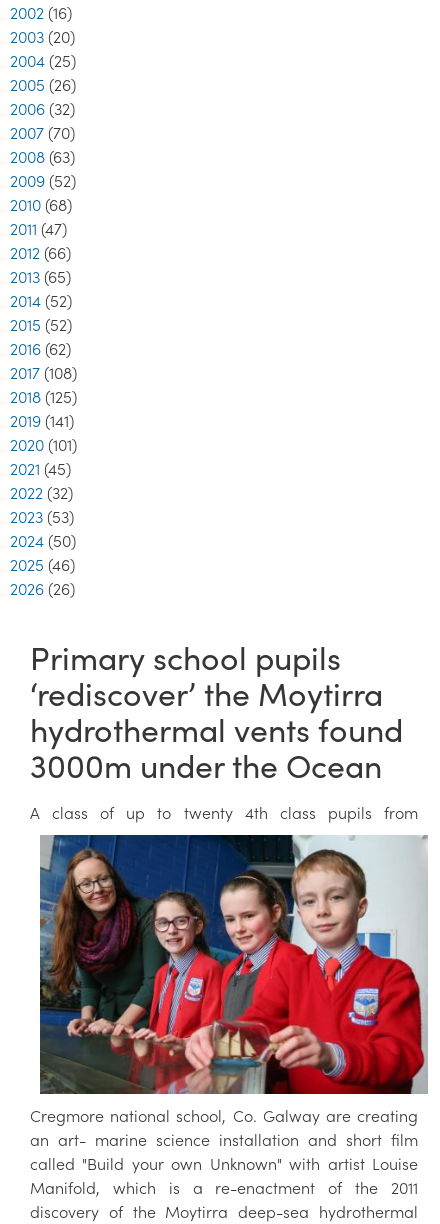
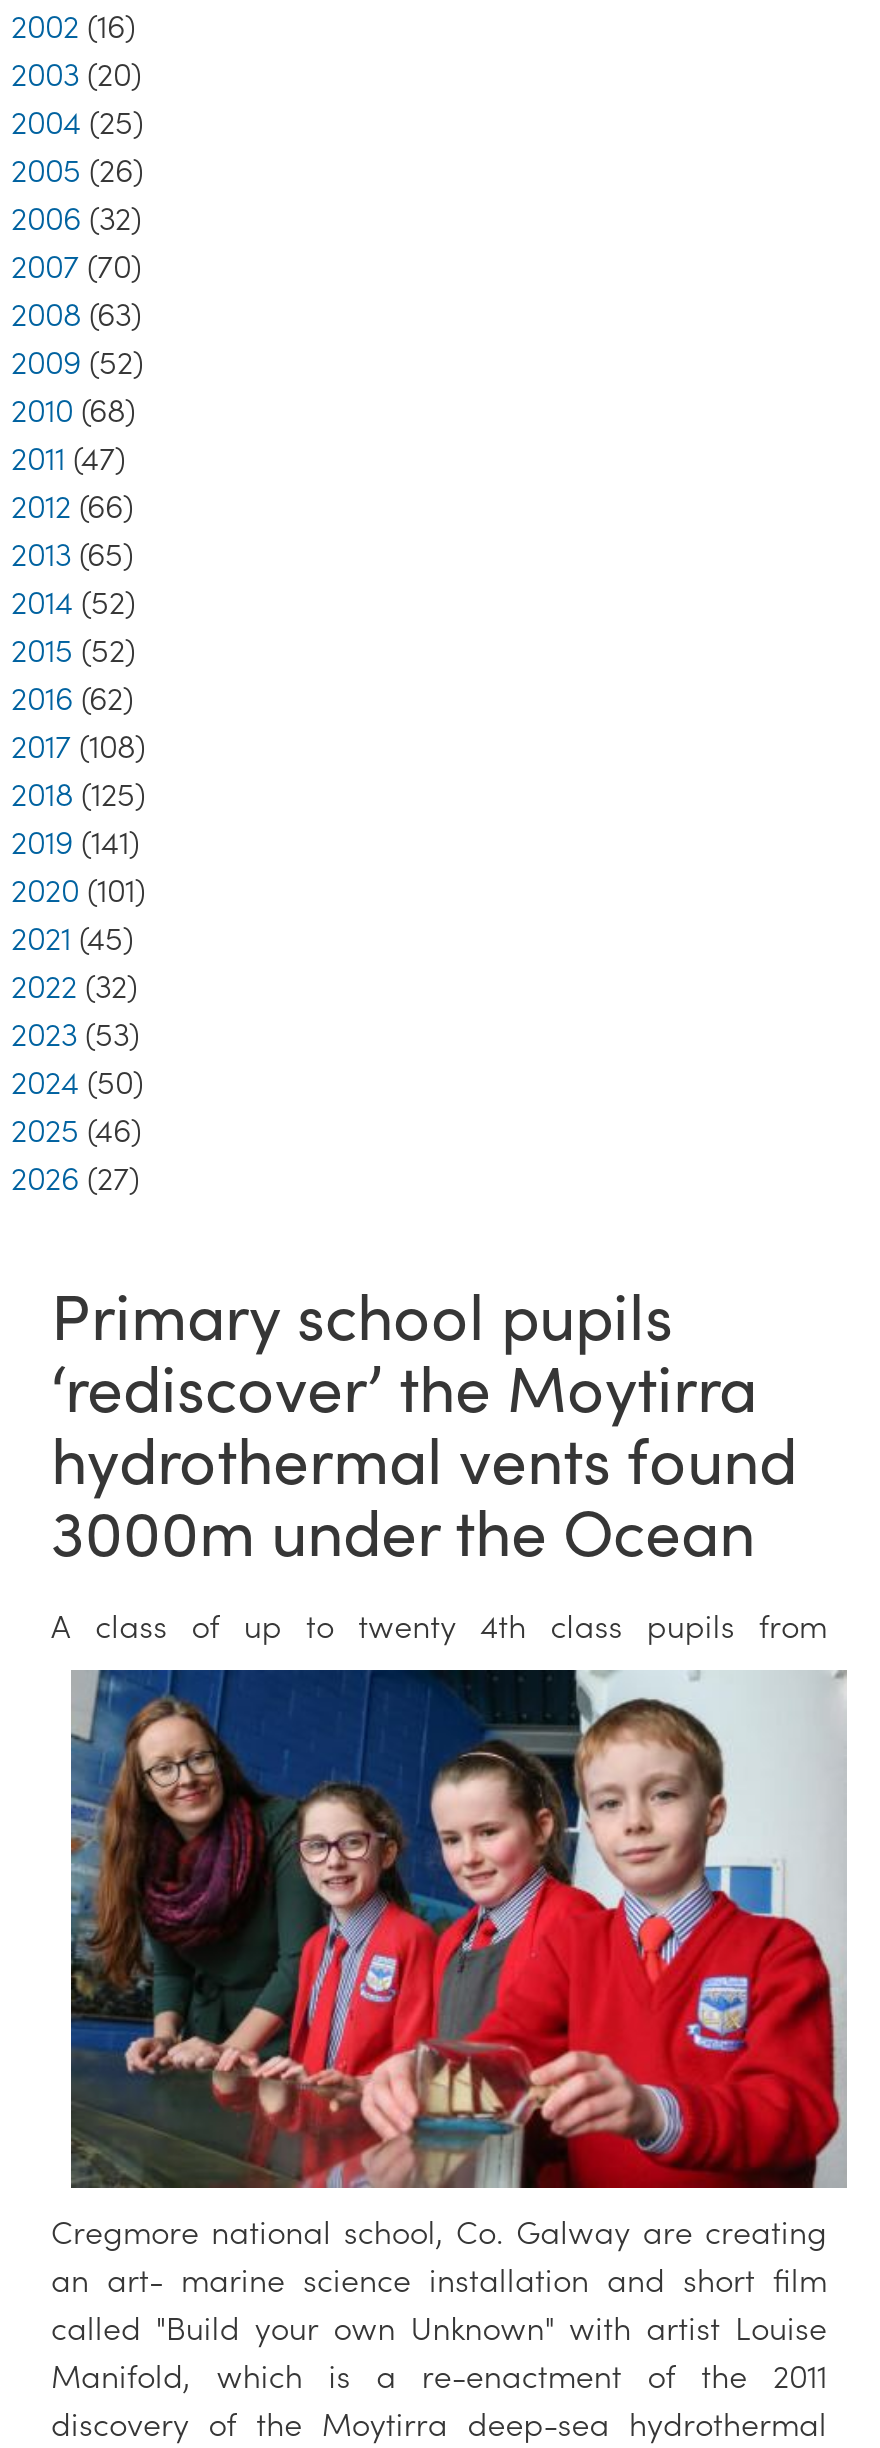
[10,579,75,599] 2026 (26) -> [11,1158,139,1198] 2026 (27)

